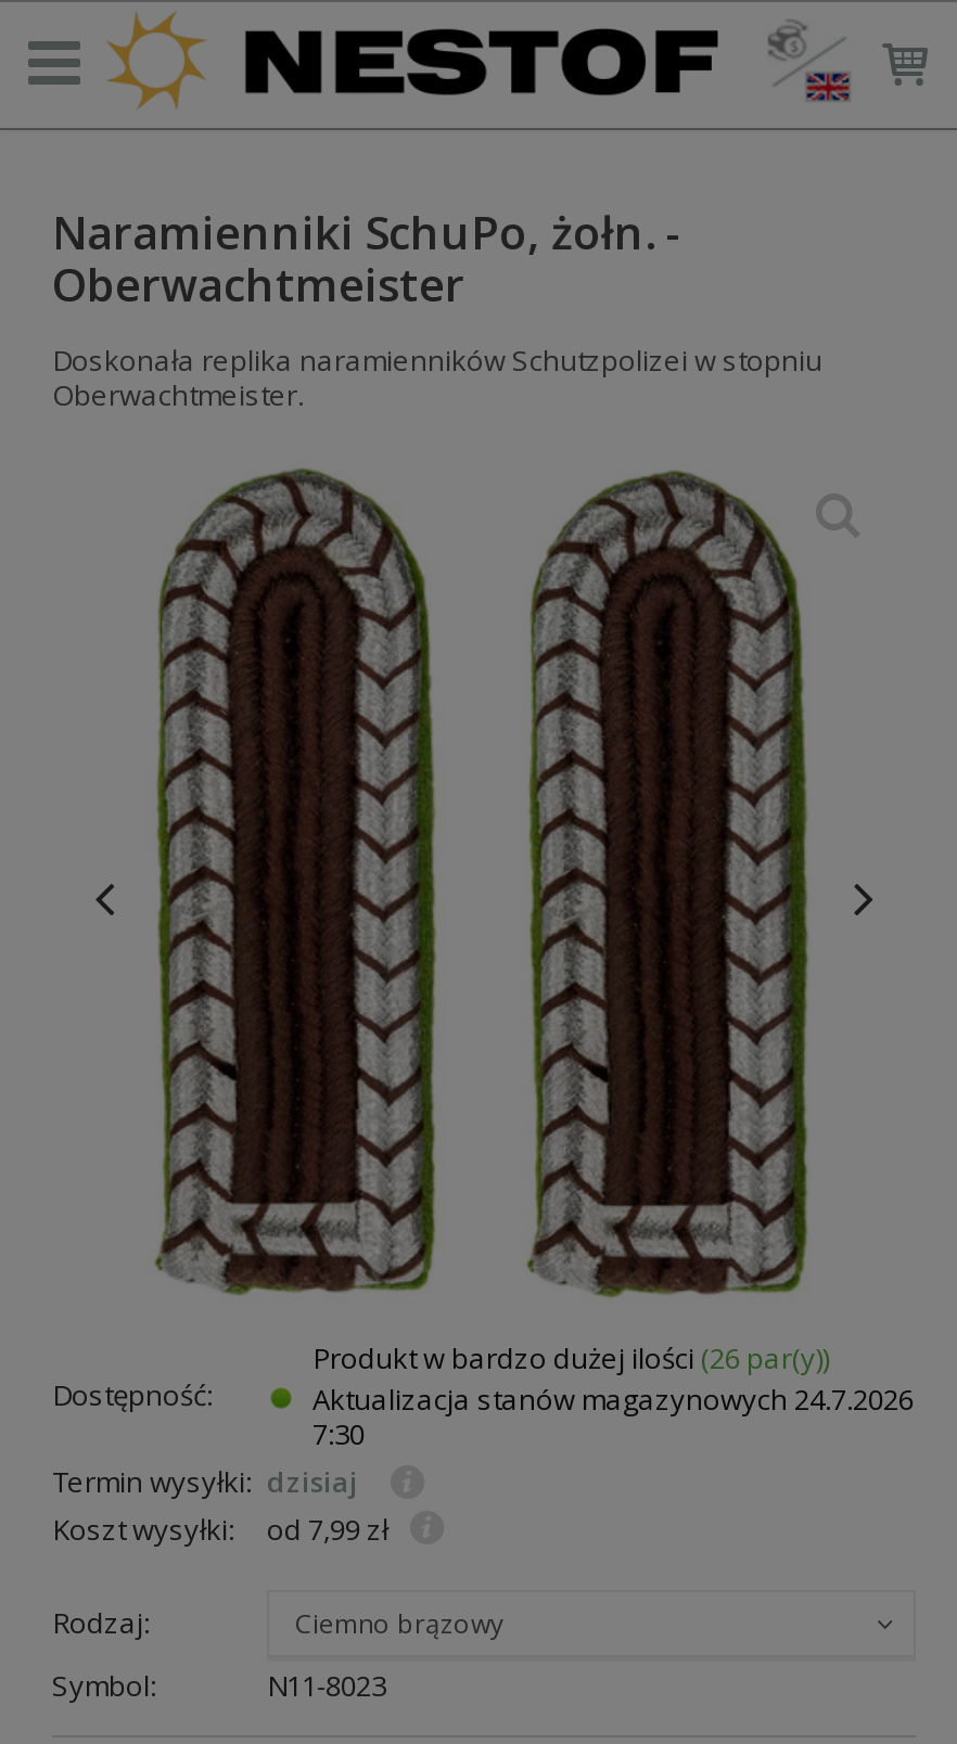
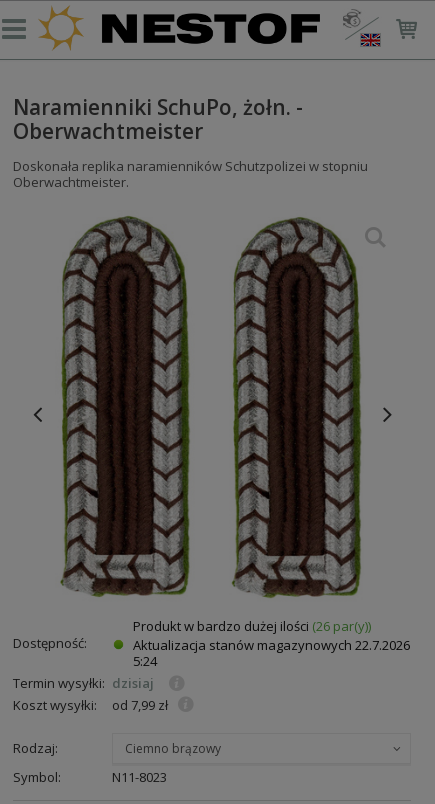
[312,1380,914,1419] Aktualizacja stanów magazynowych 24.7.2026 -> [133,636,410,654] Aktualizacja stanów magazynowych 22.7.2026
[312,1414,365,1453] 7:30 -> [133,652,157,670] 5:24

